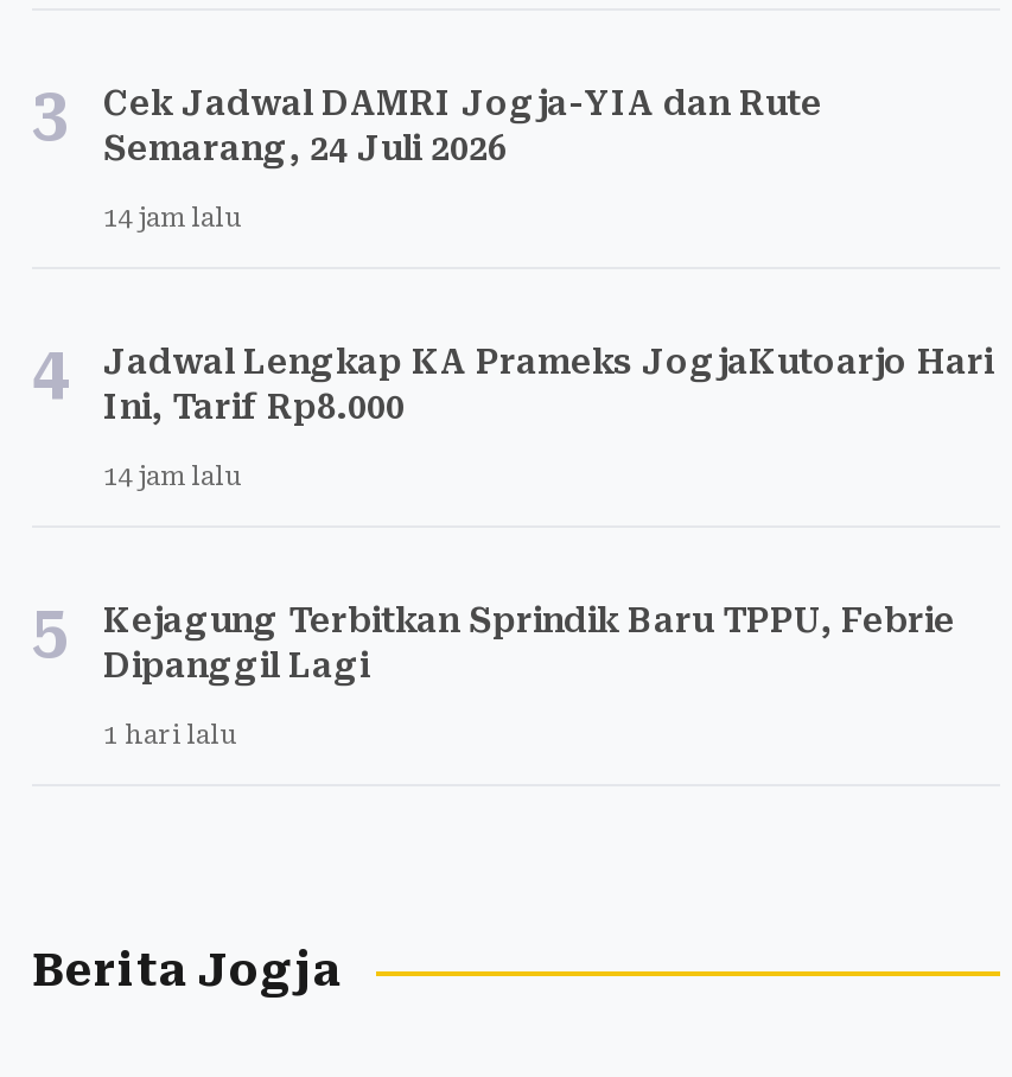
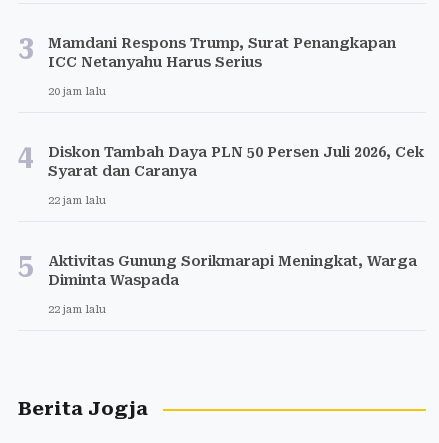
[103,85,822,168] Cek Jadwal DAMRI Jogja-YIA dan Rute | Semarang, 24 Juli 2026 -> [48,35,396,70] Mamdani Respons Trump, Surat Penangkapan | ICC Netanyahu Harus Serius
[103,204,241,235] 14 jam lalu -> [48,85,106,98] 20 jam lalu
[103,344,993,427] Jadwal Lengkap KA Prameks JogjaKutoarjo Hari | Ini, Tarif Rp8.000 -> [48,144,424,179] Diskon Tambah Daya PLN 50 Persen Juli 2026, Cek | Syarat dan Caranya
[103,462,241,493] 14 jam lalu -> [48,194,106,207] 22 jam lalu
[103,602,955,685] Kejagung Terbitkan Sprindik Baru TPPU, Febrie | Dipanggil Lagi -> [48,253,417,288] Aktivitas Gunung Sorikmarapi Meningkat, Warga | Diminta Waspada
[103,721,236,752] 1 hari lalu -> [48,303,106,316] 22 jam lalu

